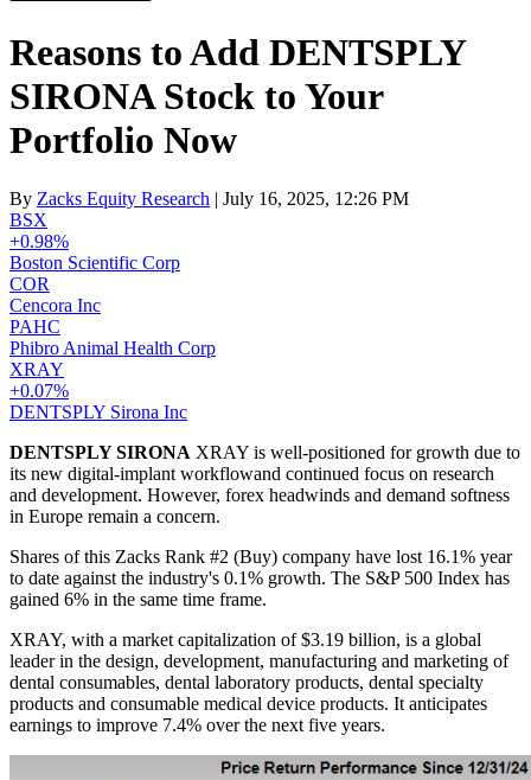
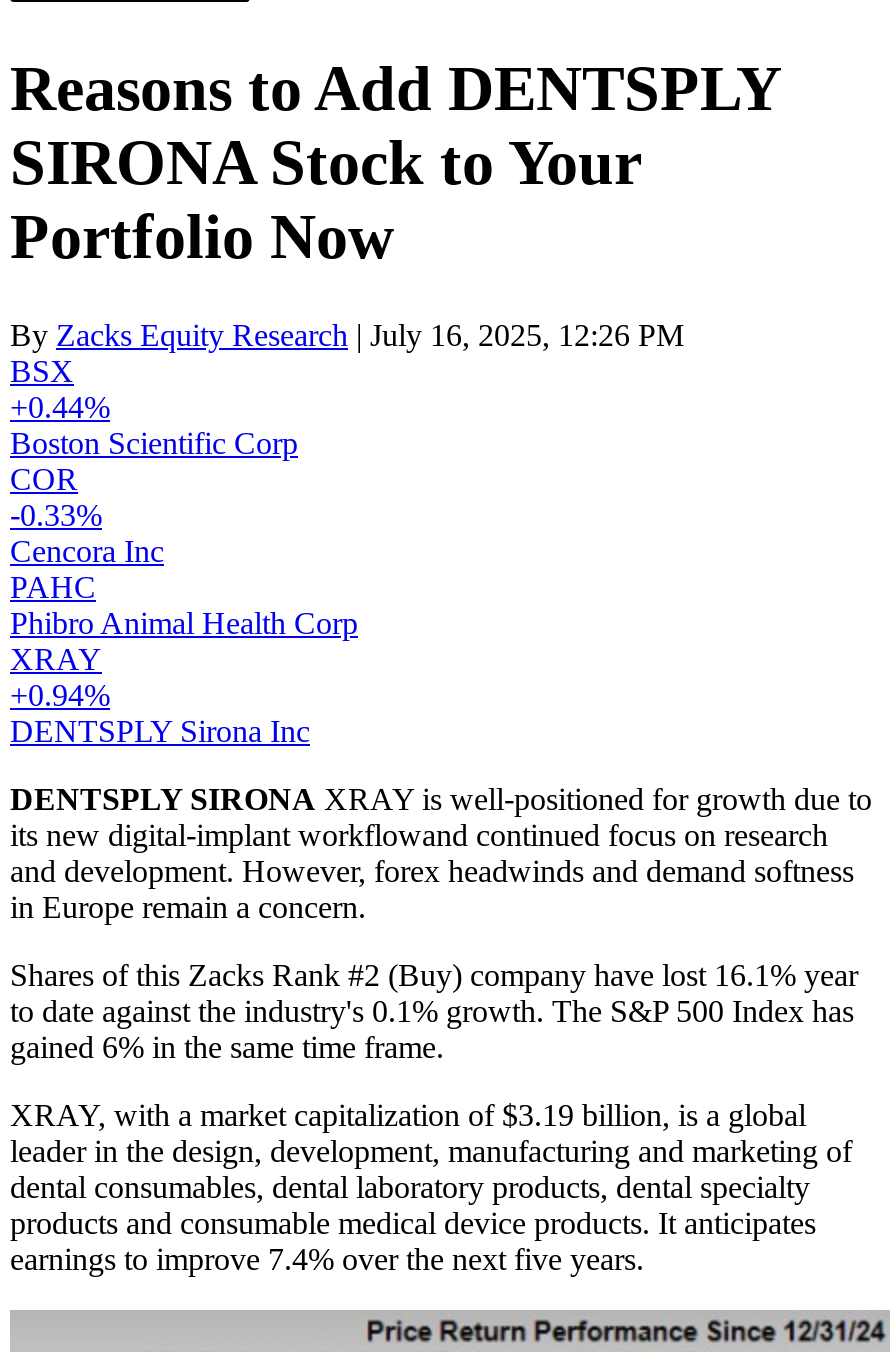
[9,231,69,251] +0.98% -> [10,390,110,424] +0.44%
none -> [10,498,102,532] -0.33%
[9,380,69,401] +0.07% -> [10,678,110,712] +0.94%

